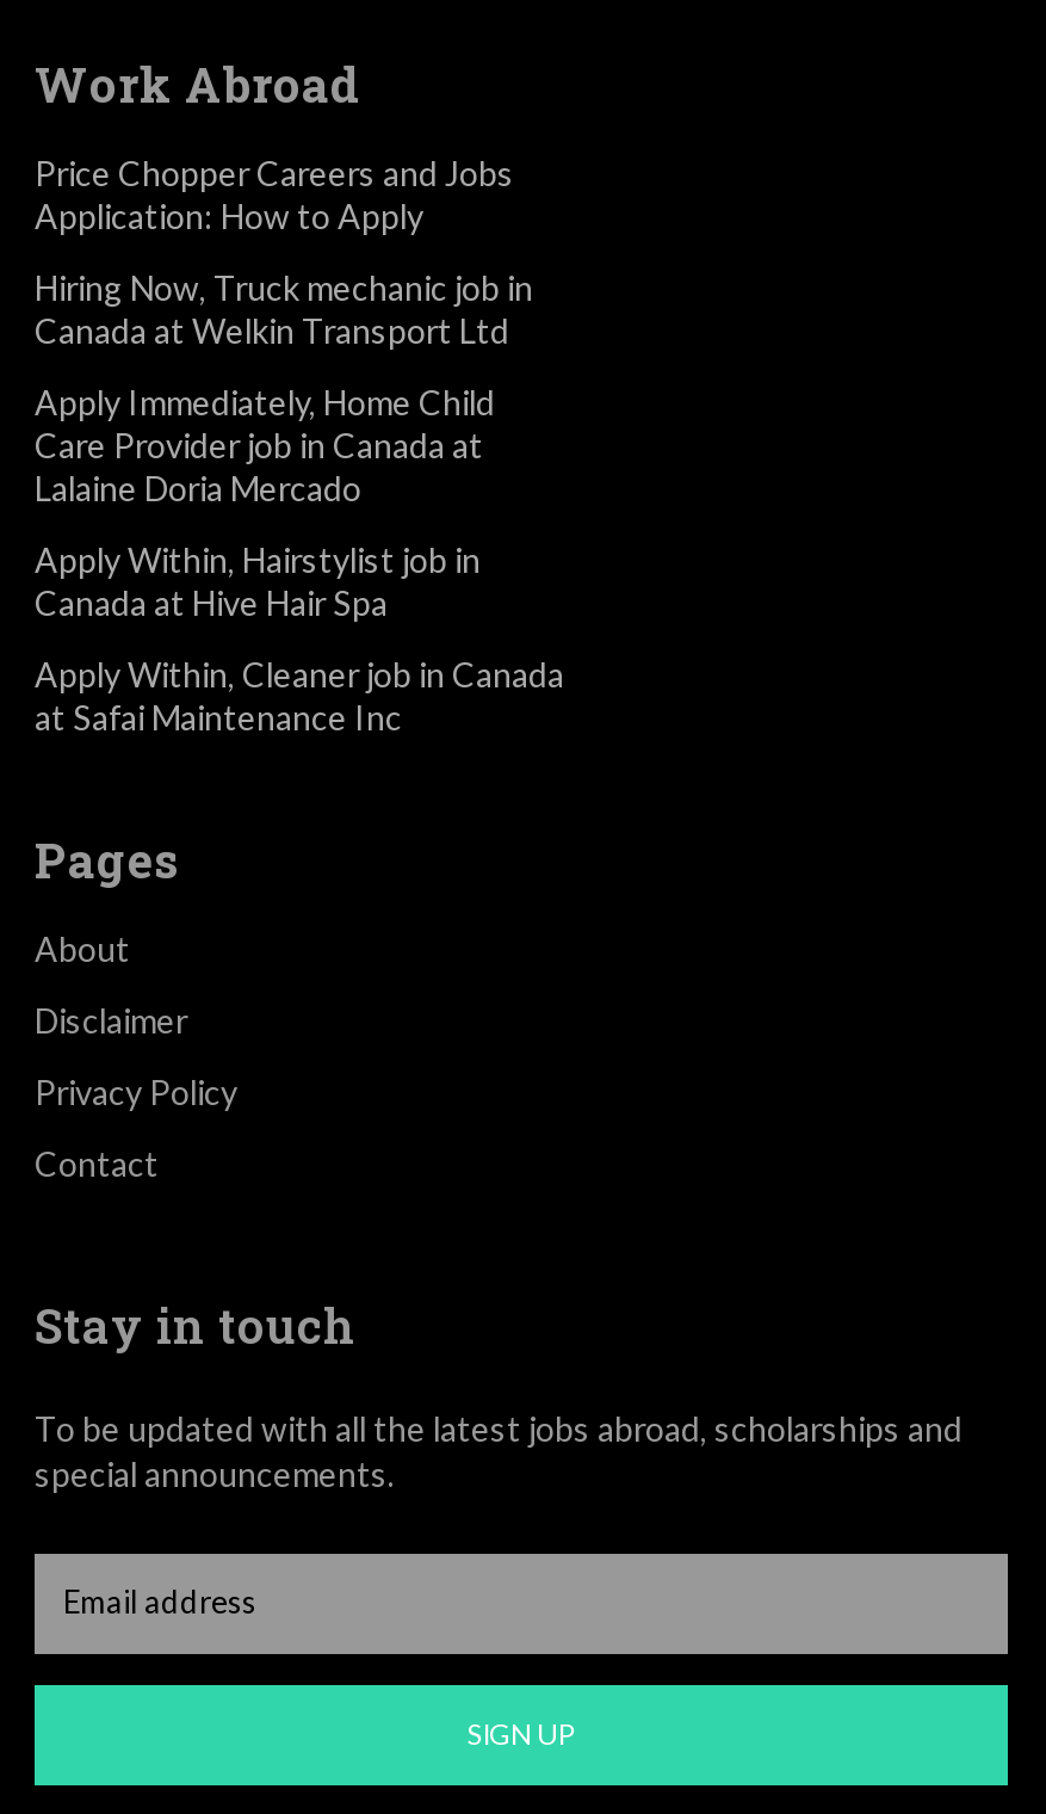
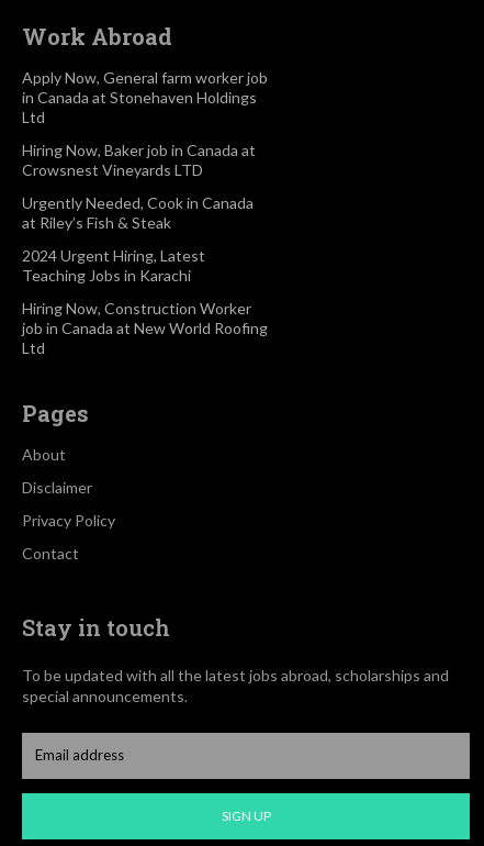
[35,153,514,236] Price Chopper Careers and Jobs | Application: How to Apply -> [22,68,268,126] Apply Now, General farm worker job | in Canada at Stonehaven Holdings | Ltd
[35,267,533,351] Hiring Now, Truck mechanic job in | Canada at Welkin Transport Ltd -> [22,141,256,179] Hiring Now, Baker job in Canada at | Crowsnest Vineyards LTD
[35,382,495,508] Apply Immediately, Home Child | Care Provider job in Canada at | Lalaine Doria Mercado -> [22,193,254,232] Urgently Needed, Cook in Canada | at Riley’s Fish & Steak
[35,539,481,623] Apply Within, Hairstylist job in | Canada at Hive Hair Spa -> [22,246,205,285] 2024 Urgent Hiring, Latest | Teaching Jobs in Karachi
[35,654,564,738] Apply Within, Cleaner job in Canada | at Safai Maintenance Inc -> [22,299,268,357] Hiring Now, Construction Worker | job in Canada at New World Roofing | Ltd

